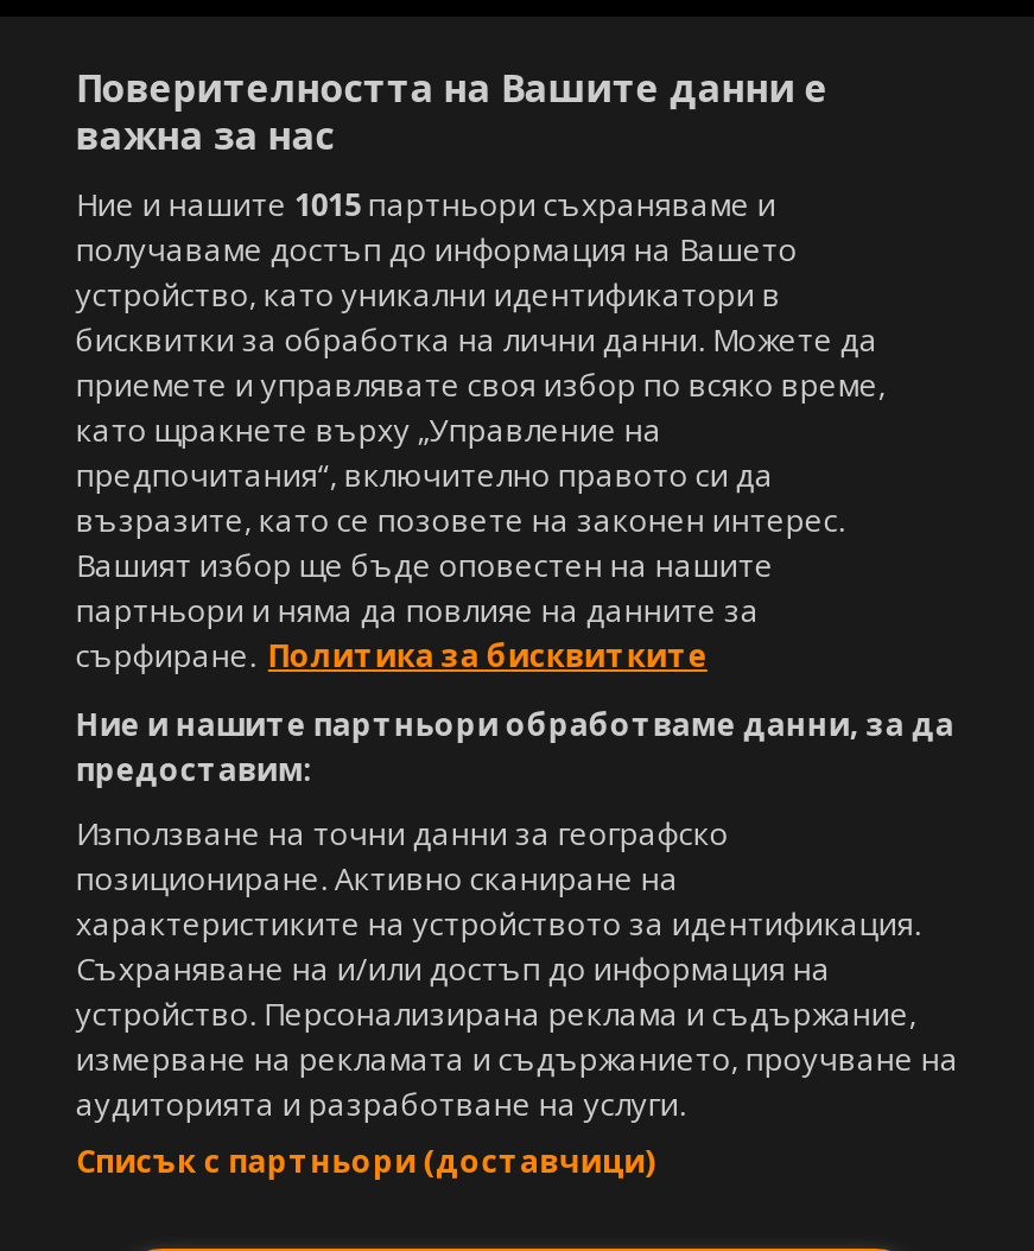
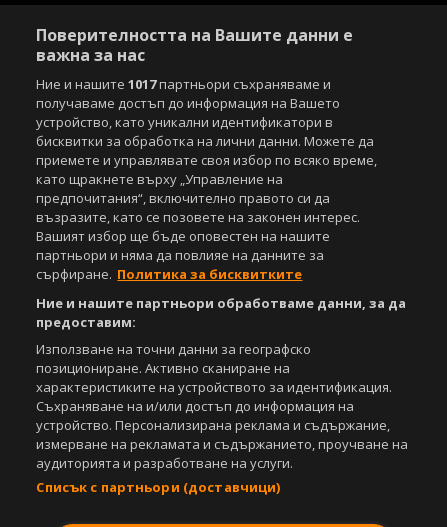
[76,183,776,226] Ние и нашите 1015 партньори съхраняваме и -> [36,75,331,93] Ние и нашите 1017 партньори съхраняваме и

